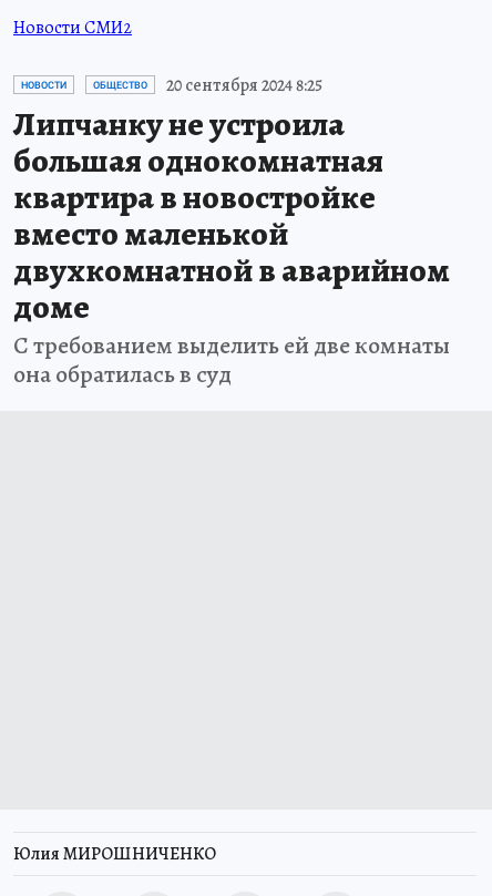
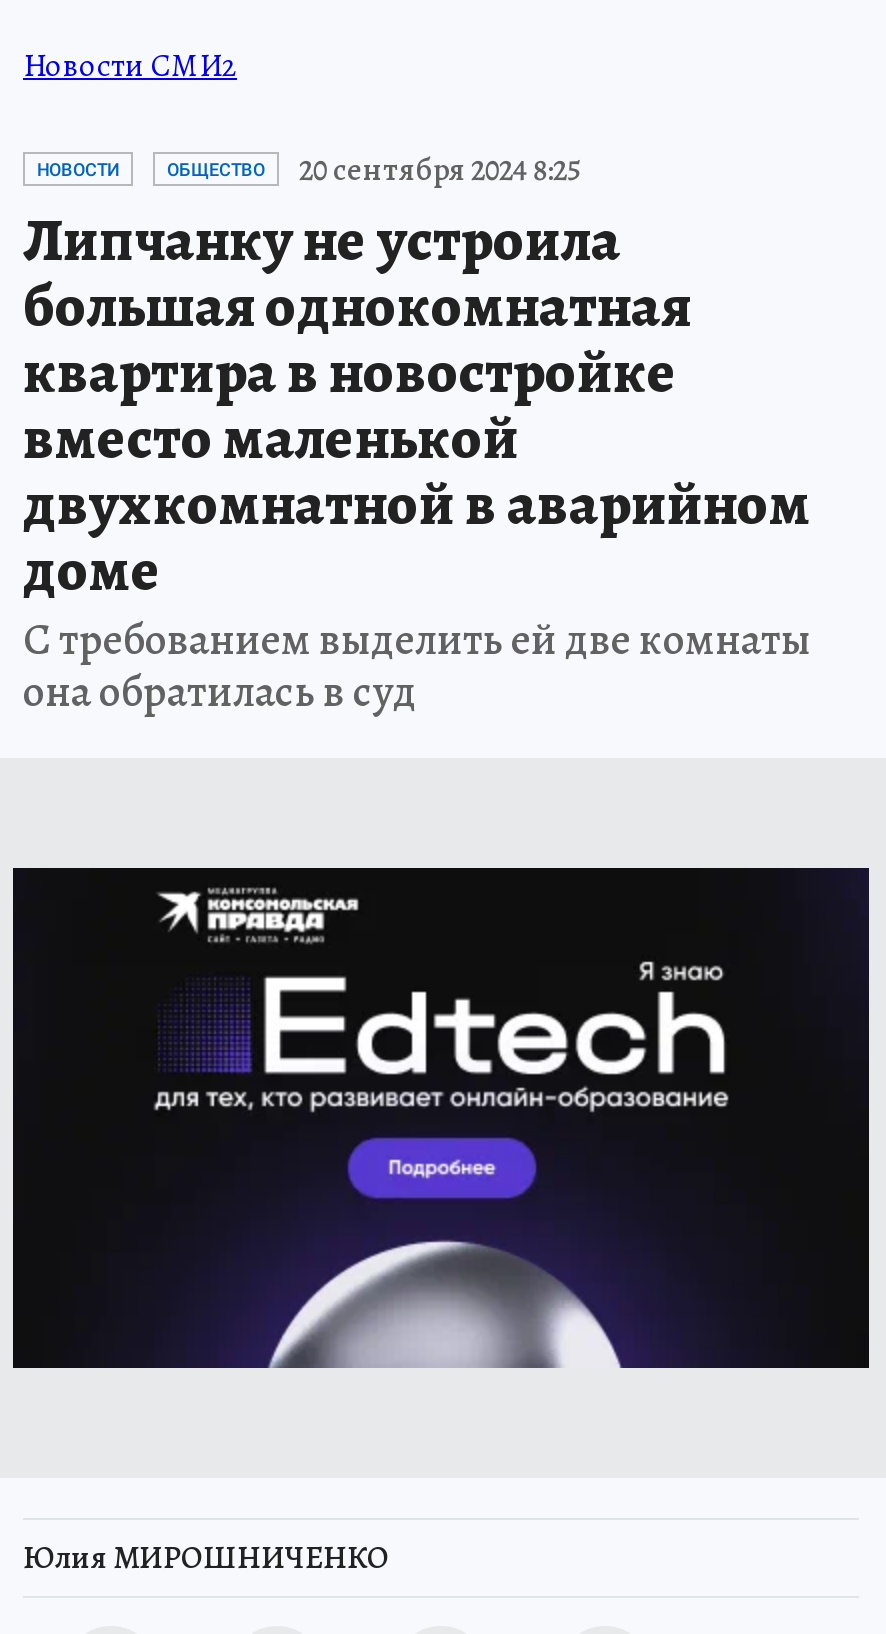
none -> [11,866,871,1370] [image]

